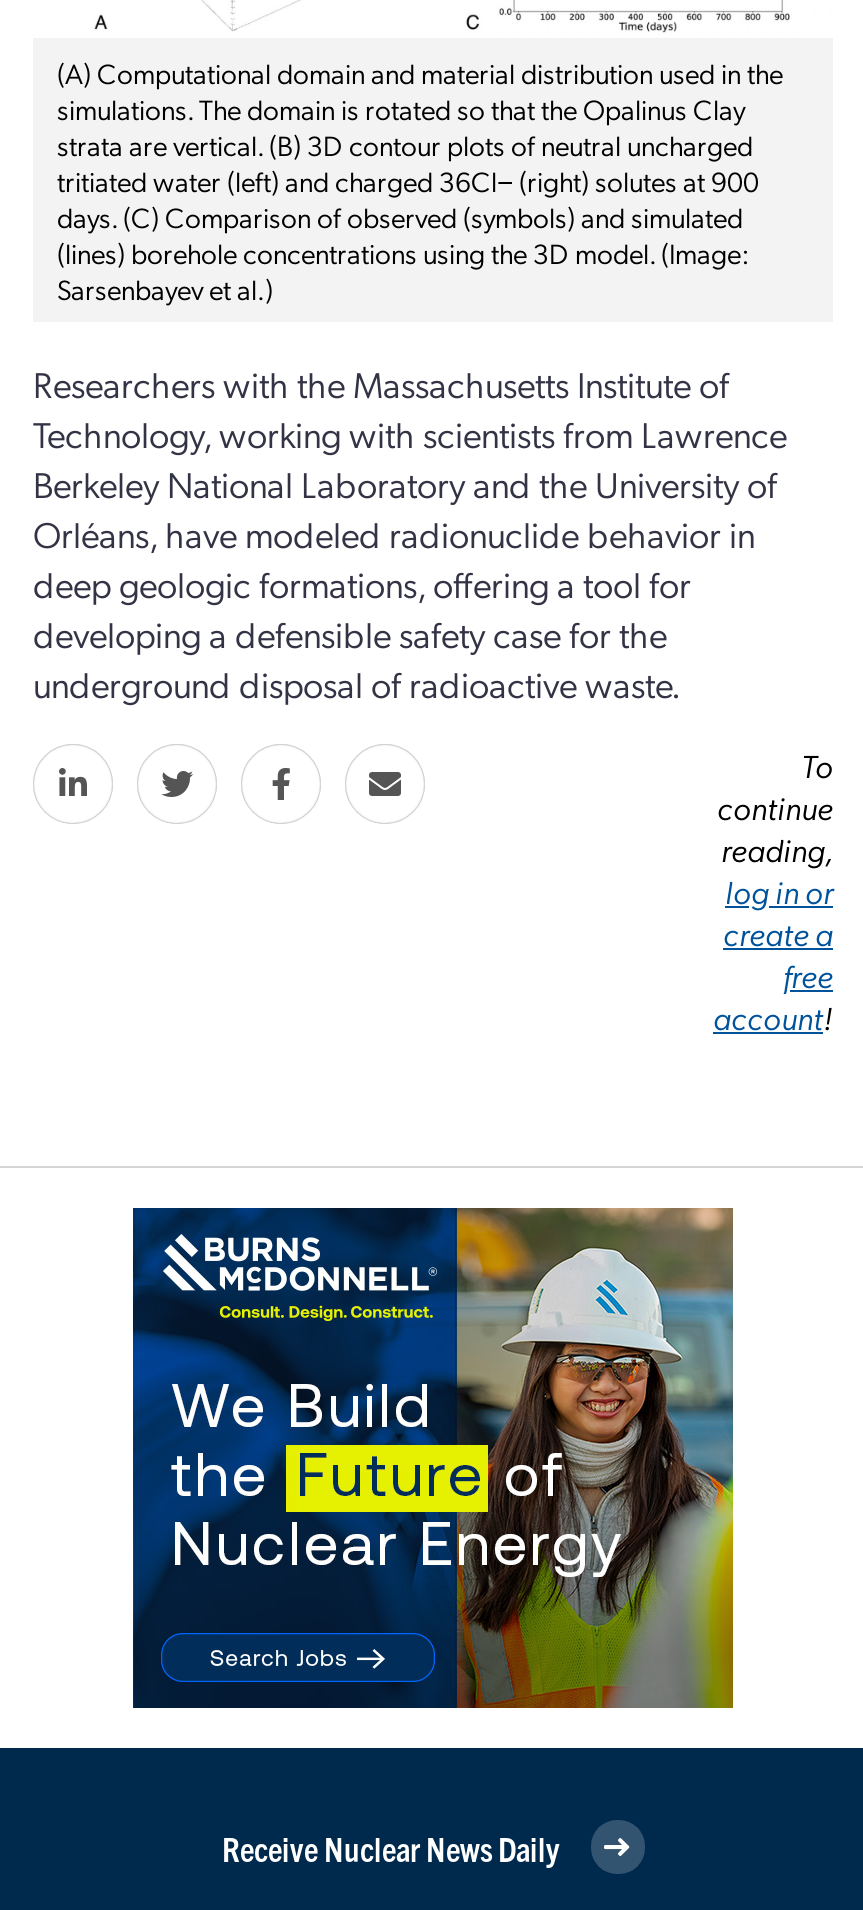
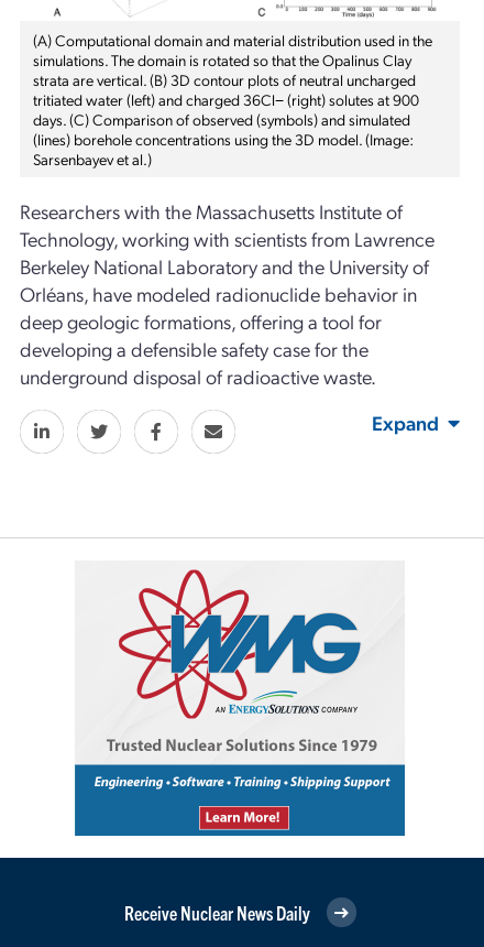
[713,744,833,1038] To | continue | reading, | log in or | create a | free | account! -> [372,409,439,435] Expand
[131,1206,735,1710] [image] -> [75,568,406,837] [image]

